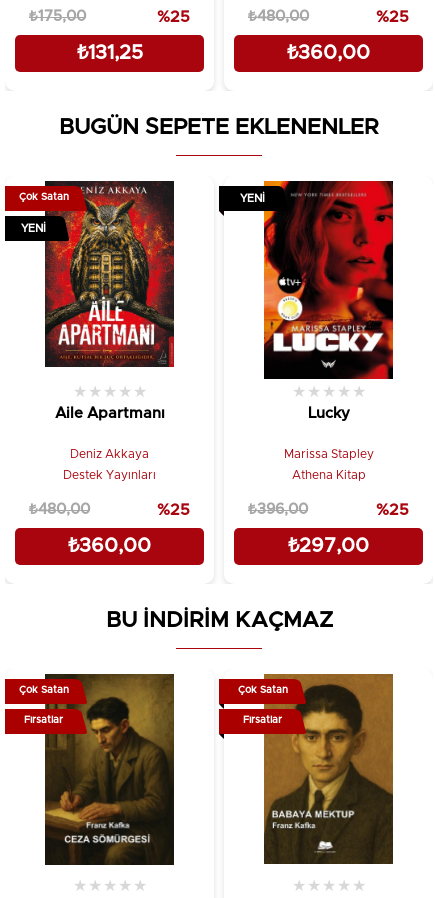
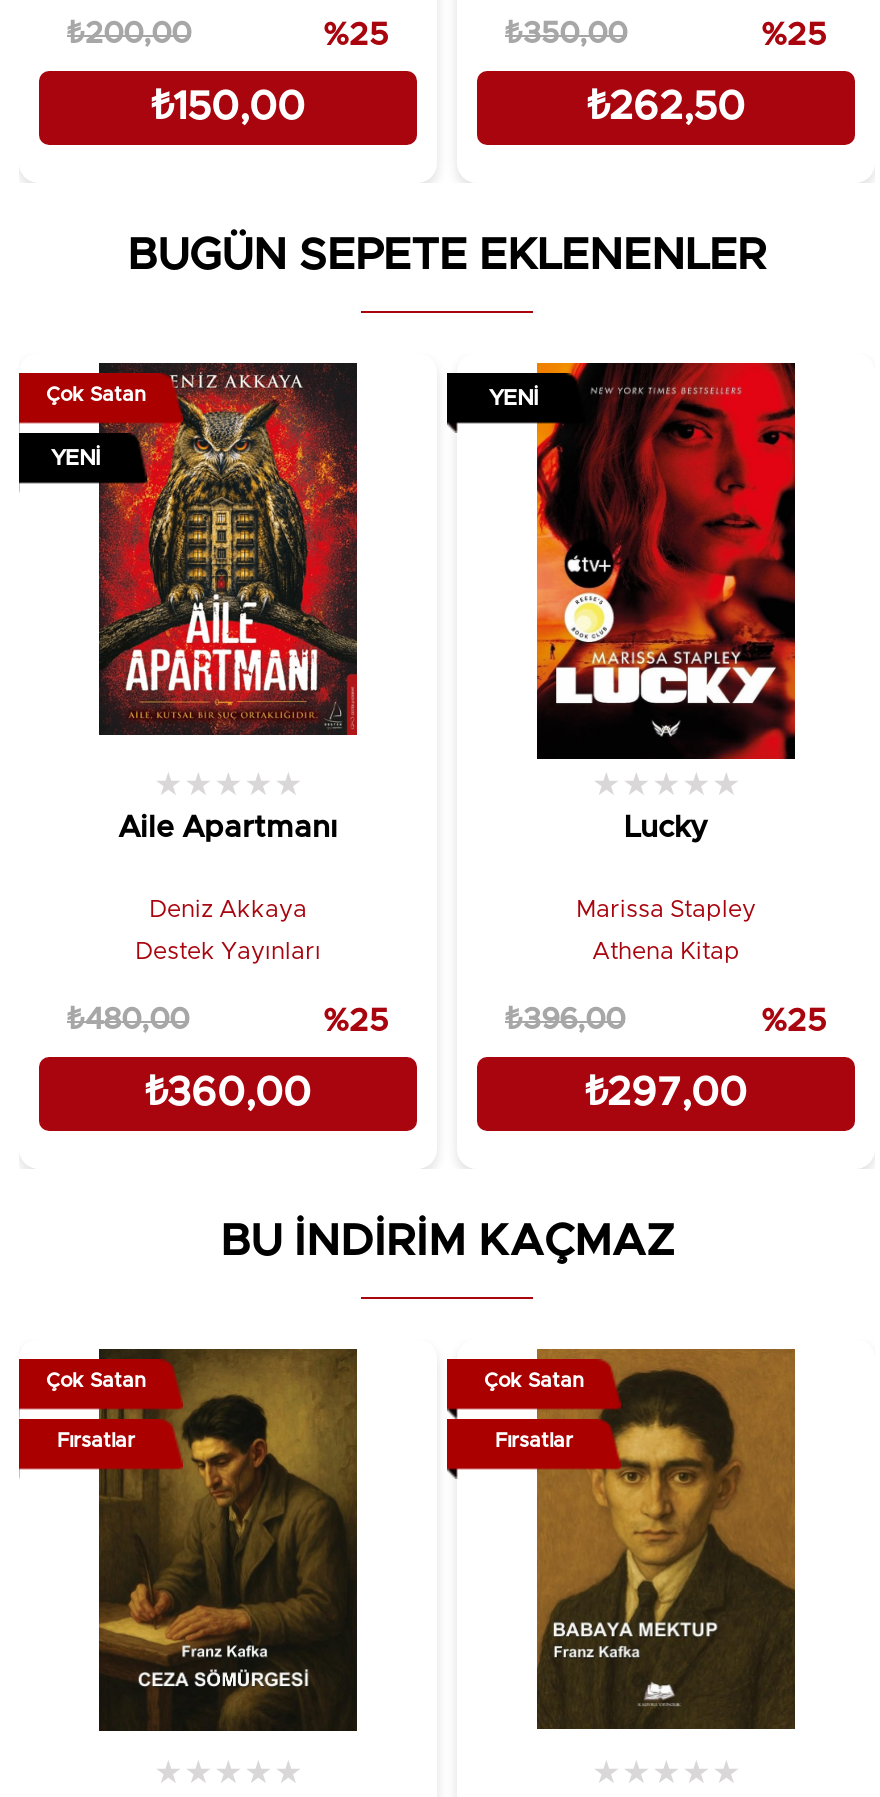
[29,9,86,24] ₺175,00 -> [67,19,191,49] ₺200,00
[248,9,309,24] ₺480,00 -> [505,19,627,49] ₺350,00
[76,43,142,63] ₺131,25 -> [151,87,305,127] ₺150,00
[287,43,370,63] ₺360,00 -> [587,87,745,127] ₺262,50

